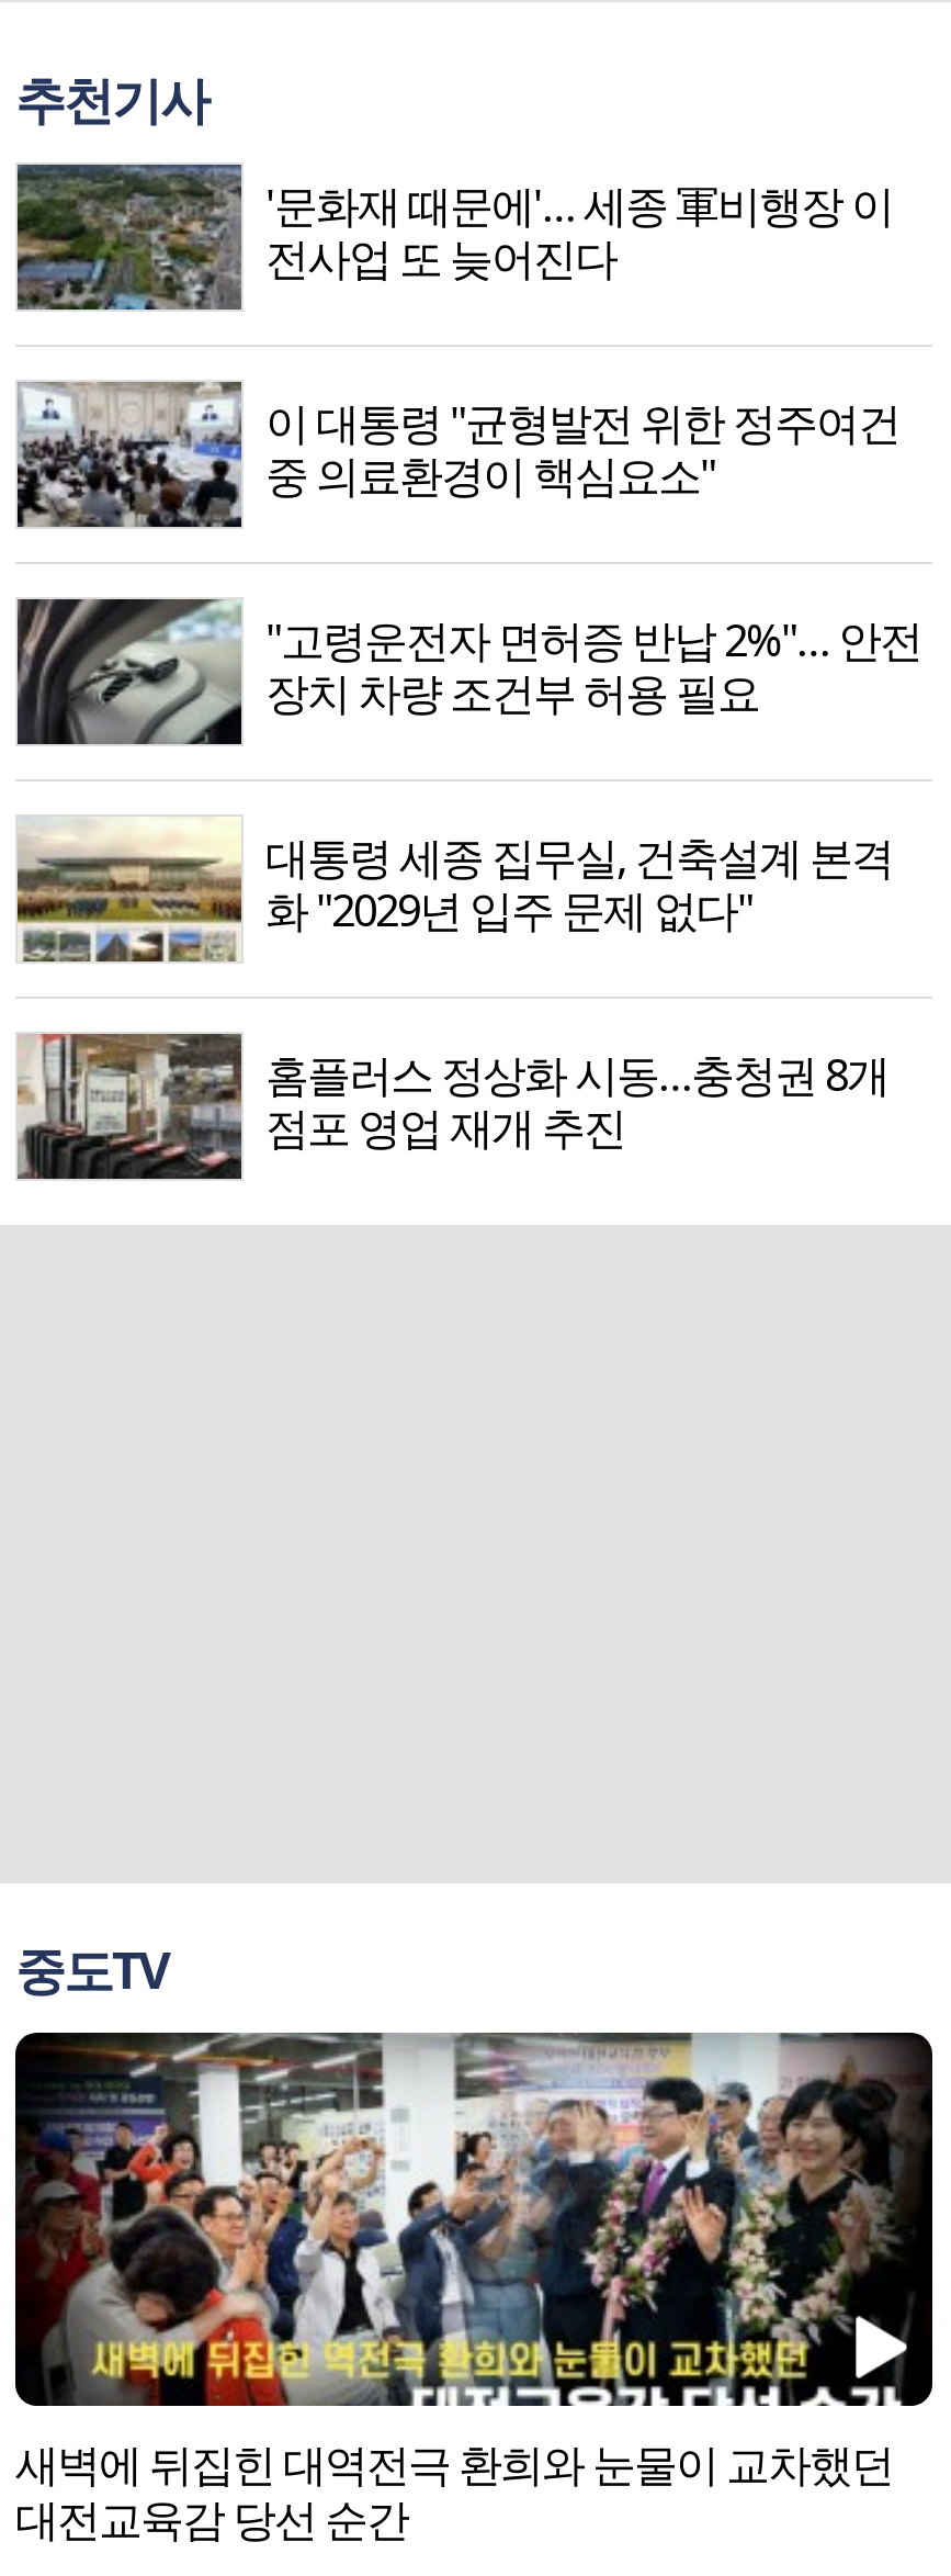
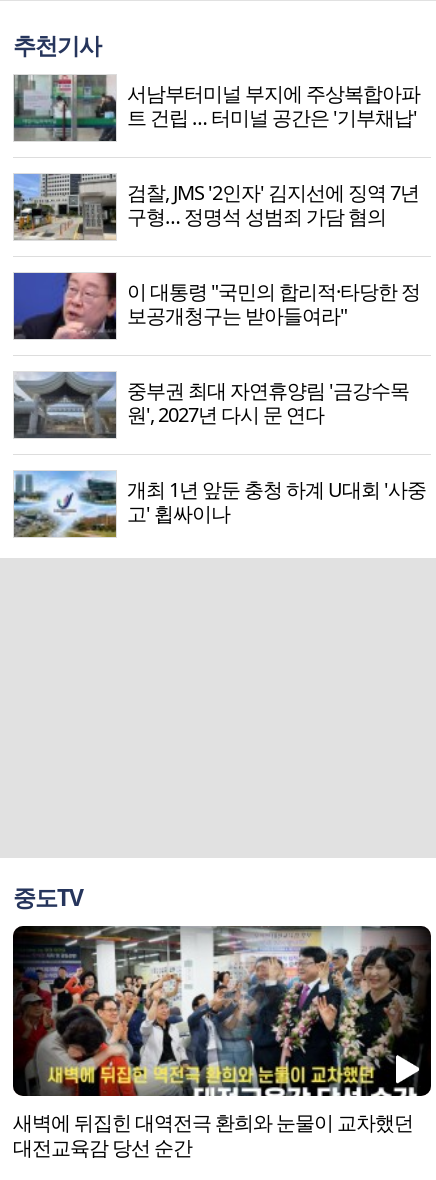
[18,162,893,312] [image] | '문화재 때문에'… 세종 軍비행장 이 | 전사업 또 늦어진다 -> [14,75,420,142] [image] | 서남부터미널 부지에 주상복합아파 | 트 건립 … 터미널 공간은 '기부채납'
[15,382,899,529] [image] | 이 대통령 "균형발전 위한 정주여건 | 중 의료환경이 핵심요소" -> [14,174,419,241] [image] | 검찰, JMS '2인자' 김지선에 징역 7년 | 구형… 정명석 성범죄 가담 혐의
[15,597,921,746] [image] | "고령운전자 면허증 반납 2%"… 안전 | 장치 차량 조건부 허용 필요 -> [13,272,420,340] [image] | 이 대통령 "국민의 합리적·타당한 정 | 보공개청구는 받아들여라"
[15,817,893,961] [image] | 대통령 세종 집무실, 건축설계 본격 | 화 "2029년 입주 문제 없다" -> [13,371,409,438] [image] | 중부권 최대 자연휴양림 '금강수목 | 원', 2027년 다시 문 연다
[15,1032,888,1181] [image] | 홈플러스 정상화 시동…충청권 8개 | 점포 영업 재개 추진 -> [14,470,426,538] [image] | 개최 1년 앞둔 충청 하계 U대회 '사중 | 고' 휩싸이나

